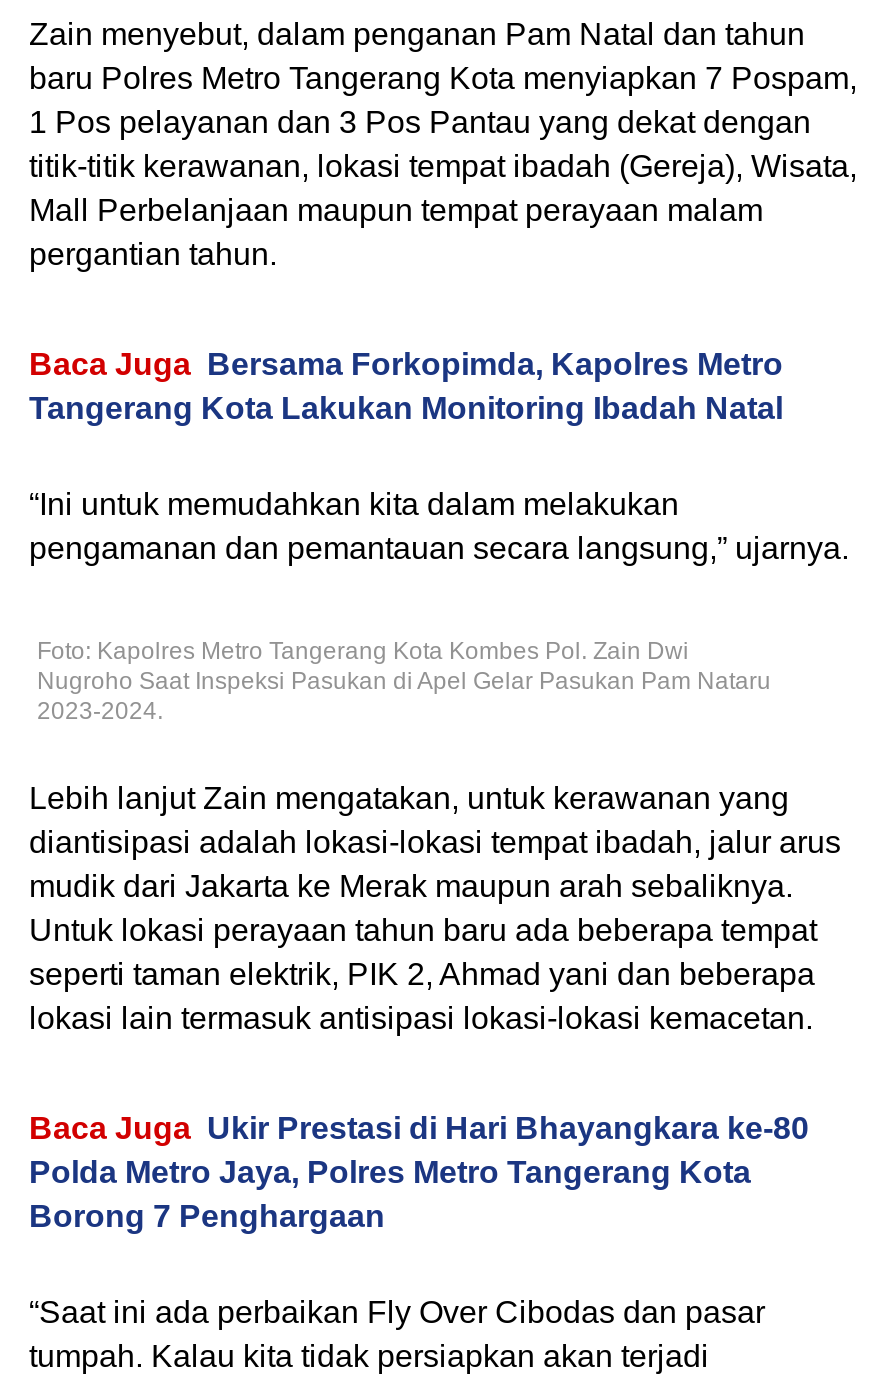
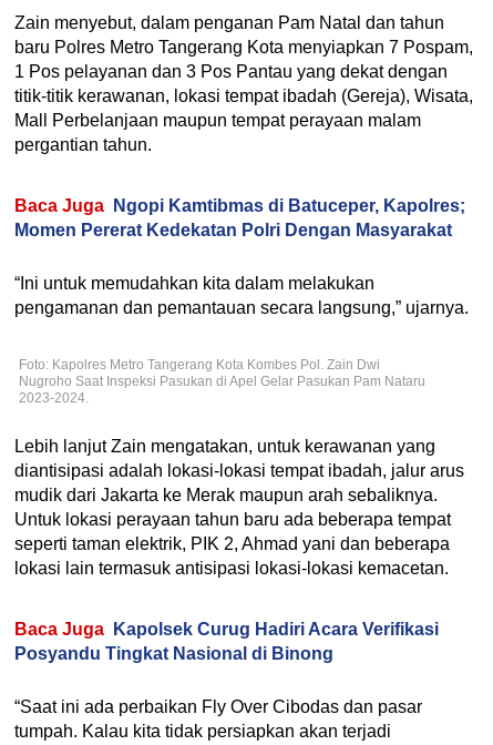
[29,347,783,425] Baca Juga Bersama Forkopimda, Kapolres Metro | Tangerang Kota Lakukan Monitoring Ibadah Natal -> [14,196,465,239] Baca Juga Ngopi Kamtibmas di Batuceper, Kapolres; | Momen Pererat Kedekatan Polri Dengan Masyarakat
[29,1111,809,1233] Baca Juga Ukir Prestasi di Hari Bhayangkara ke-80 | Polda Metro Jaya, Polres Metro Tangerang Kota | Borong 7 Penghargaan -> [14,620,439,663] Baca Juga Kapolsek Curug Hadiri Acara Verifikasi | Posyandu Tingkat Nasional di Binong

